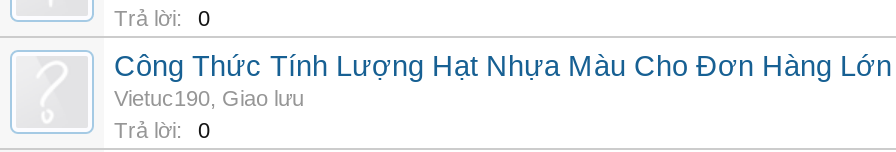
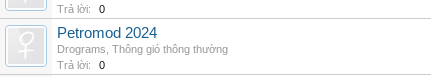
[114,50,892,110] Công Thức Tính Lượng Hạt Nhựa Màu Cho Đơn Hàng Lớn | Vietuc190, Giao lưu -> [57,25,228,55] Petromod 2024 | Drograms, Thông gió thông thường

